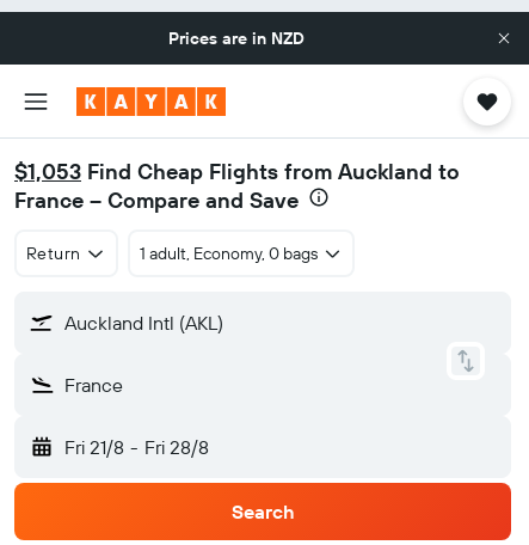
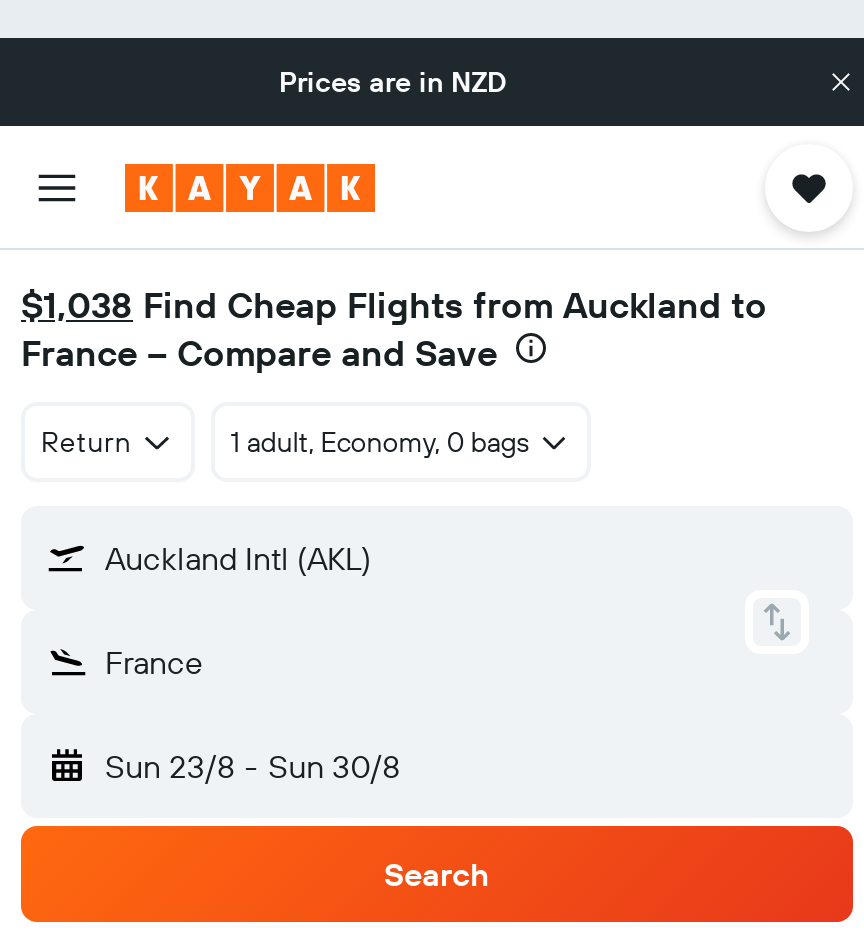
[14,158,460,185] $1,053 Find Cheap Flights from Auckland to -> [21,282,767,328] $1,038 Find Cheap Flights from Auckland to
[64,435,208,459] Fri 21/8 - Fri 28/8 -> [105,746,400,786] Sun 23/8 - Sun 30/8

